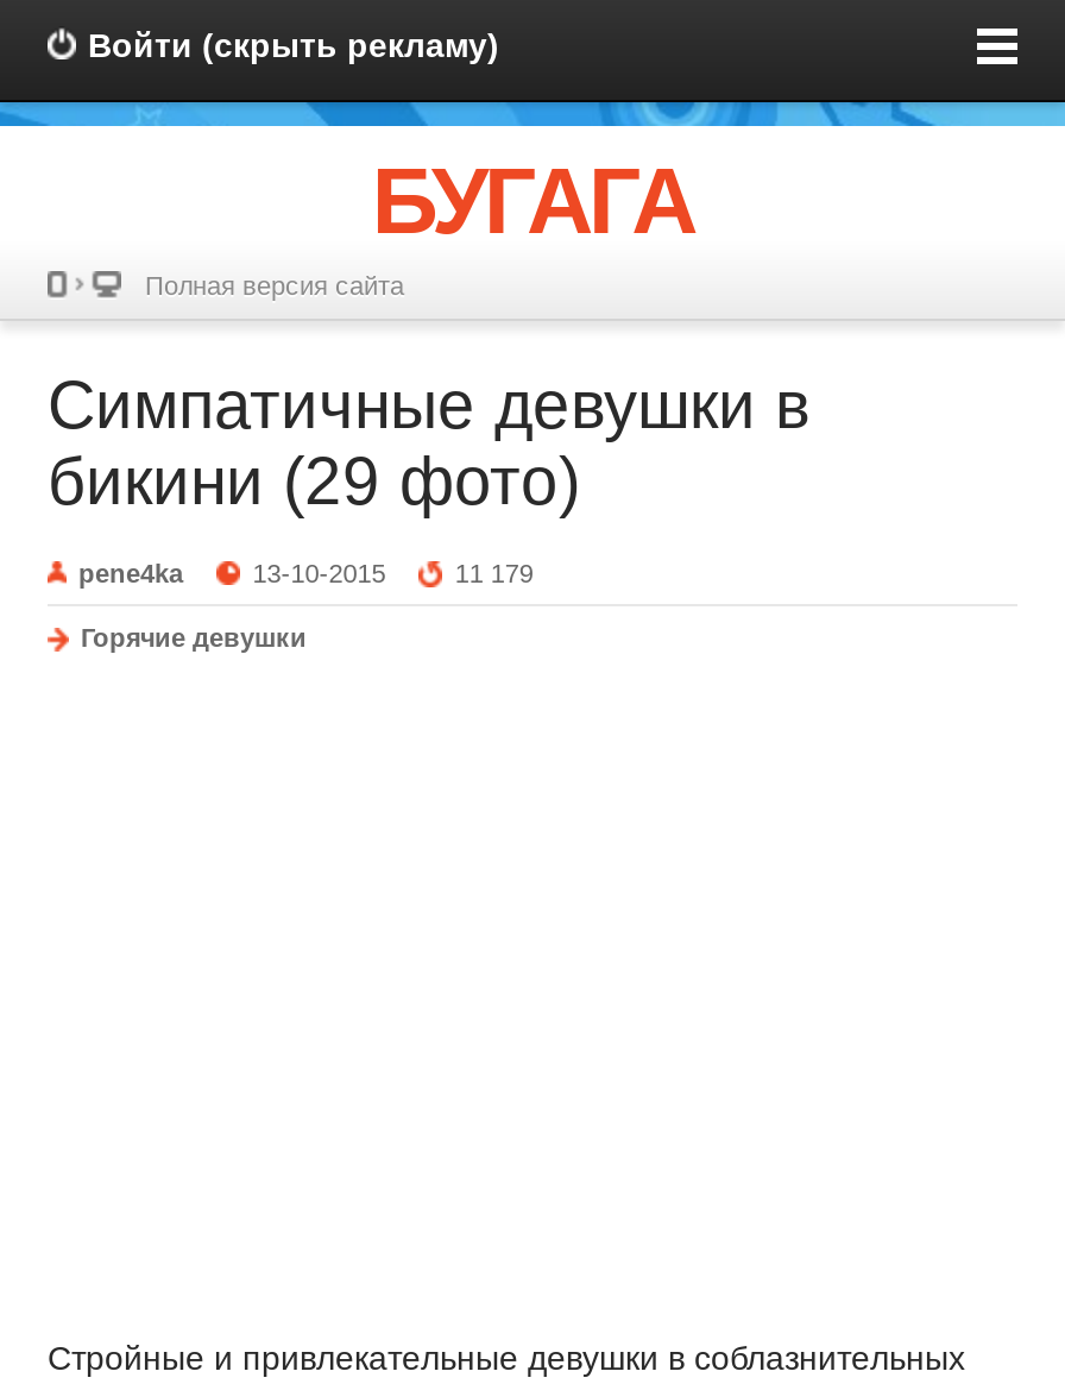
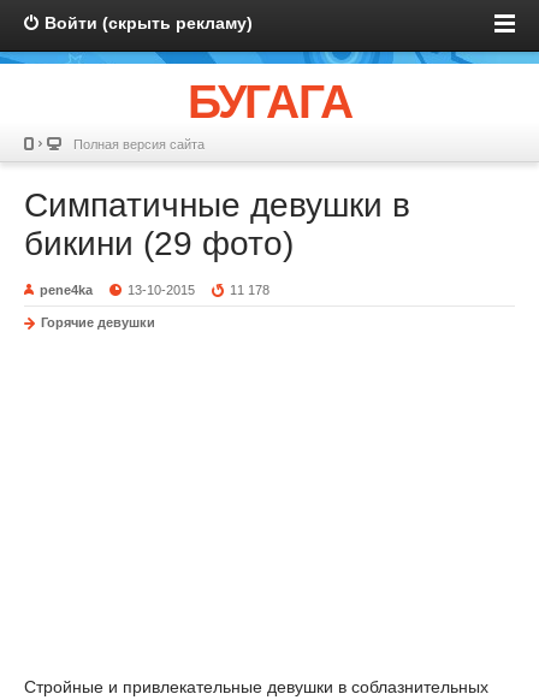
[455,559,533,587] 11 179 -> [230,283,270,297] 11 178

